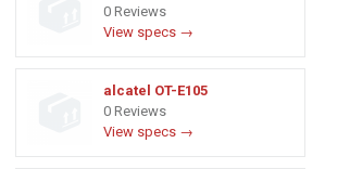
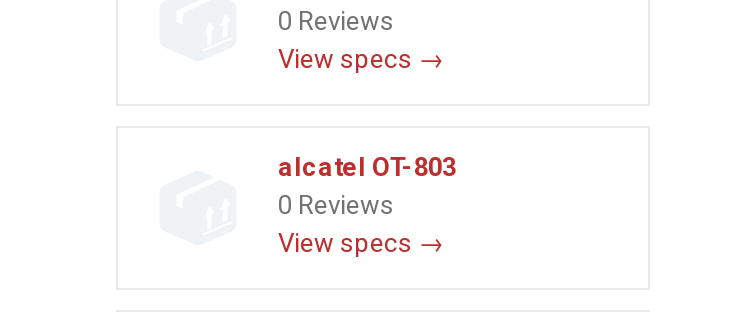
[103,82,208,99] alcatel OT-E105 -> [278,152,456,182] alcatel OT-803

